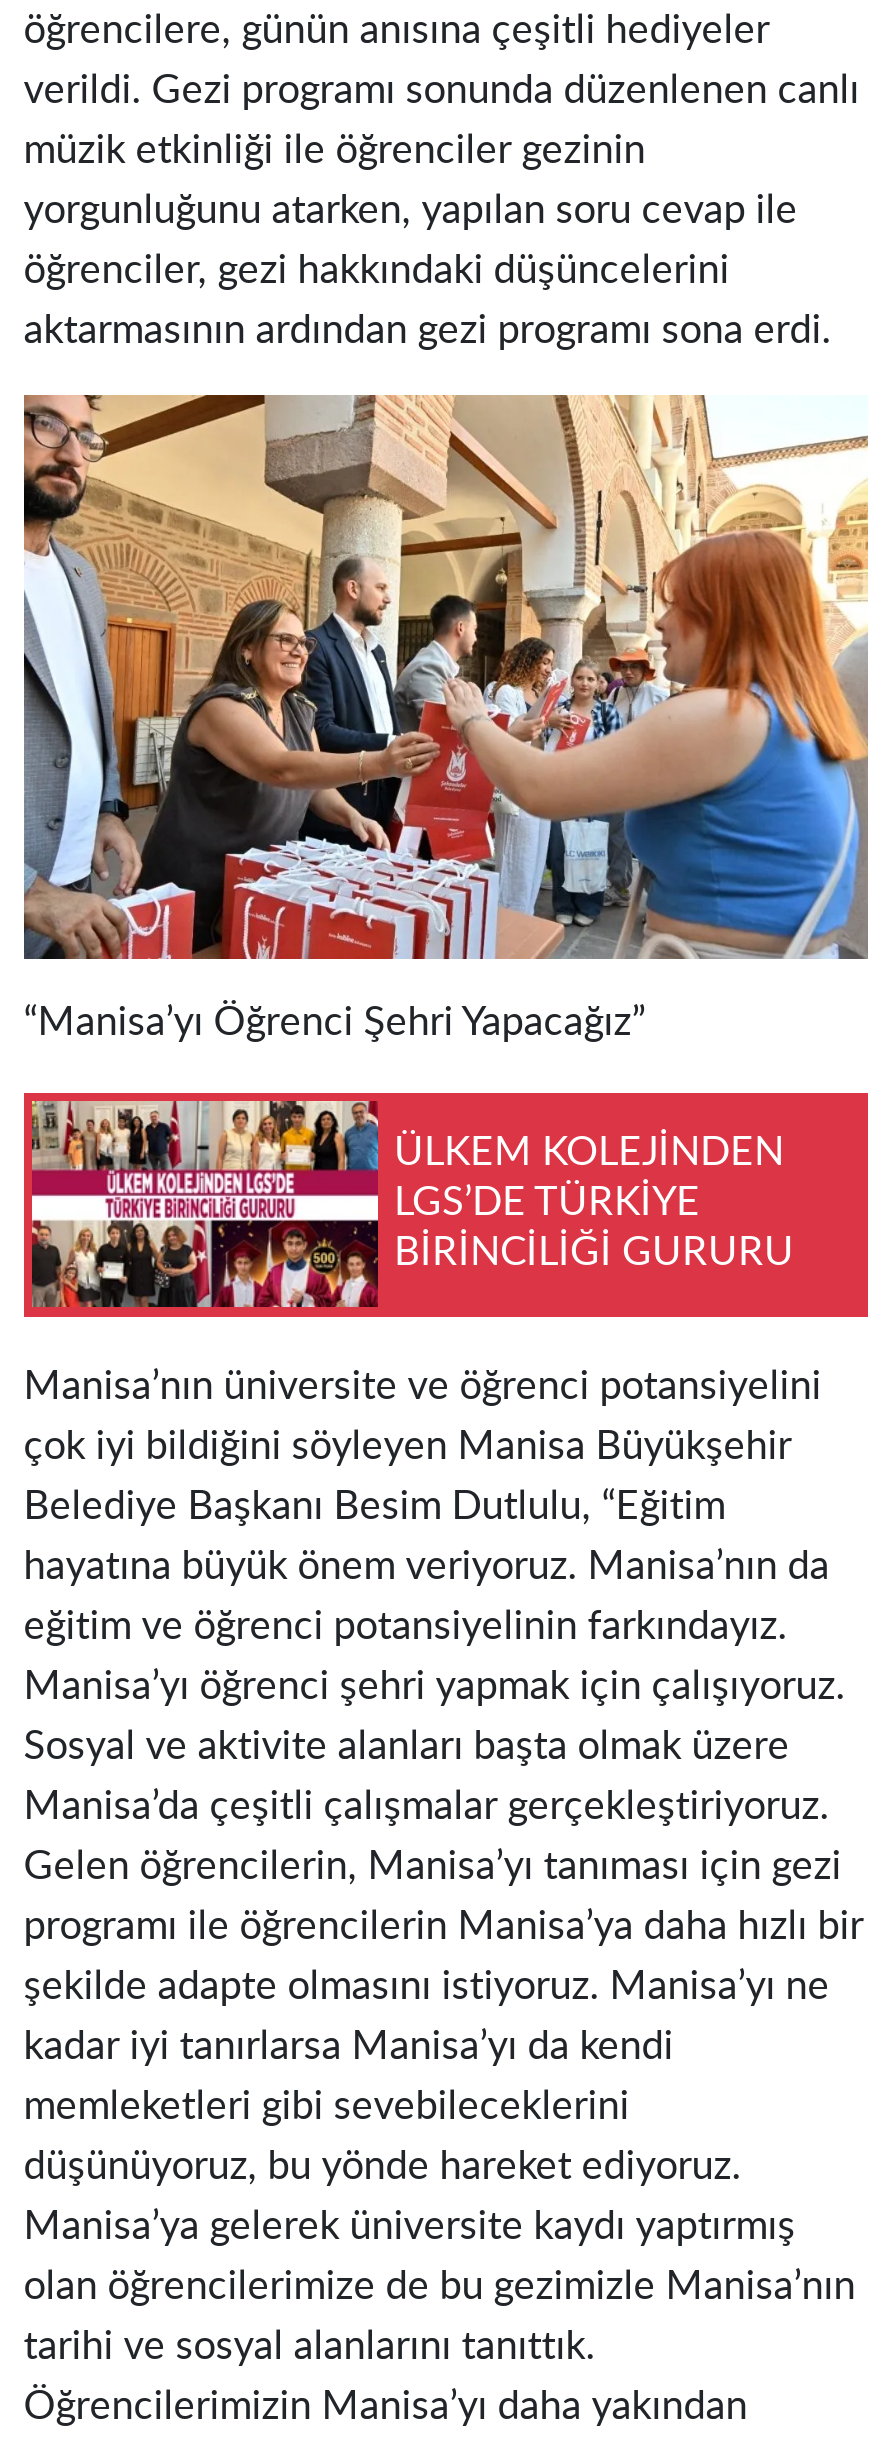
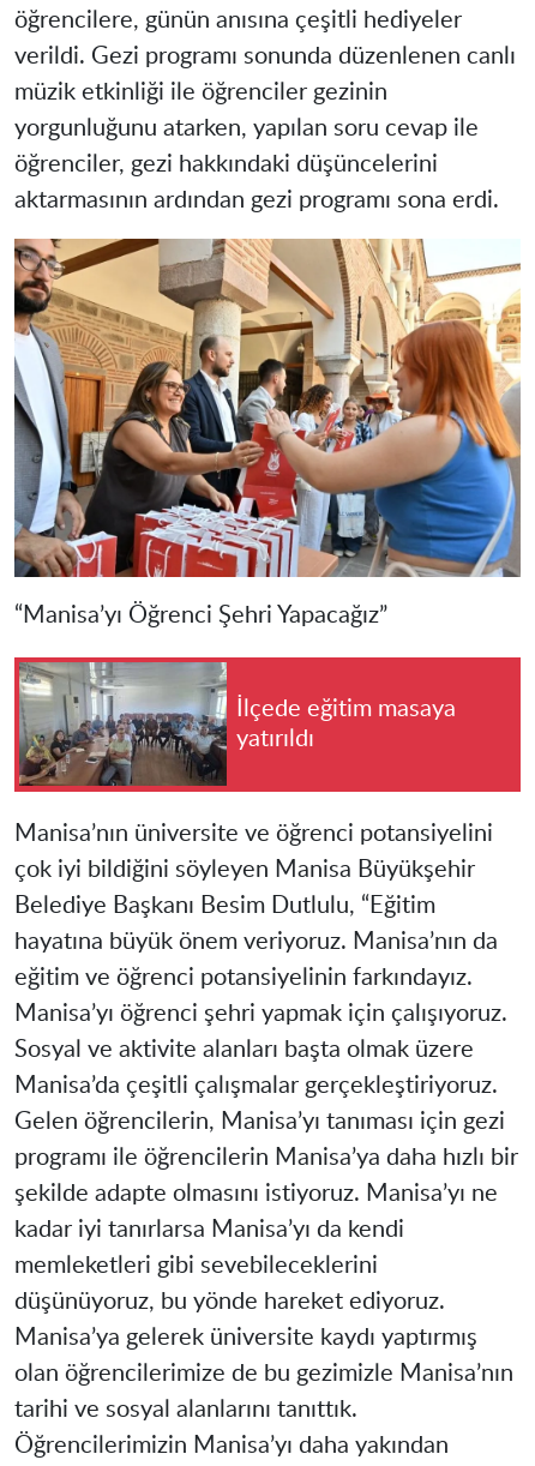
[30,1099,794,1309] [image] | ÜLKEM KOLEJİNDEN | LGS’DE TÜRKİYE | BİRİNCİLİĞİ GURURU -> [18,661,456,787] [image] | İlçede eğitim masaya | yatırıldı

